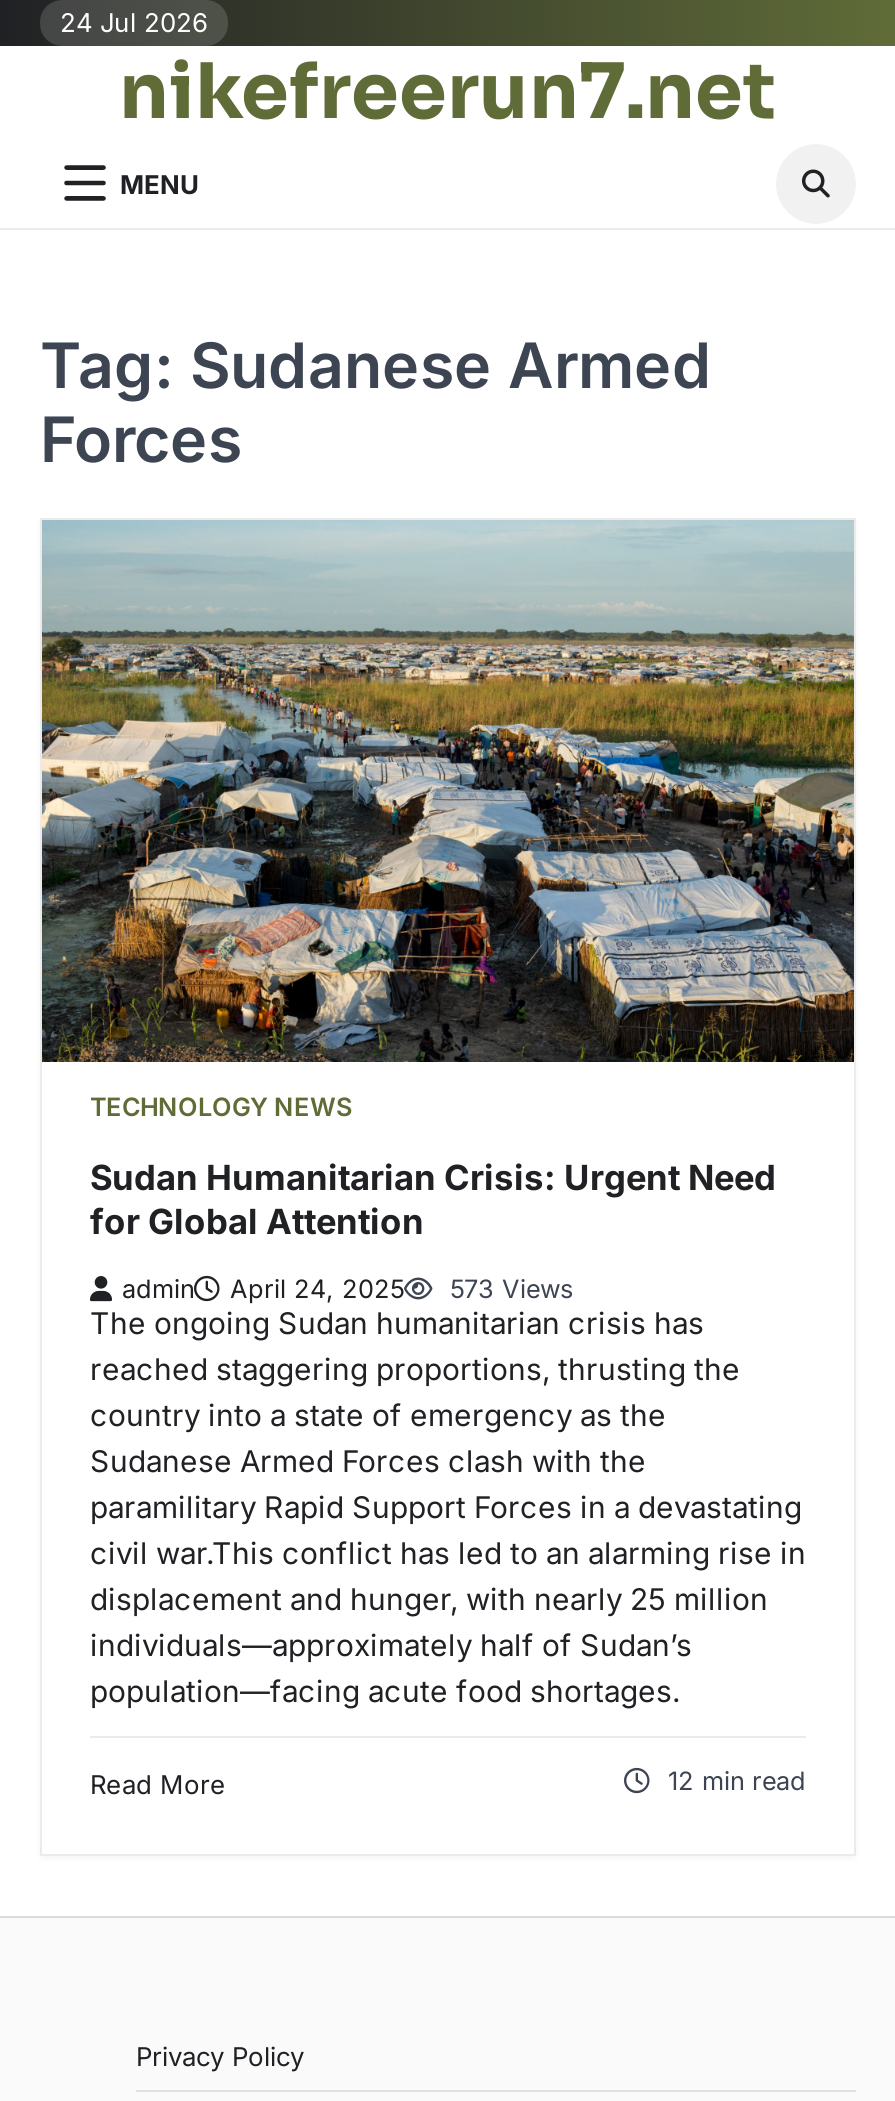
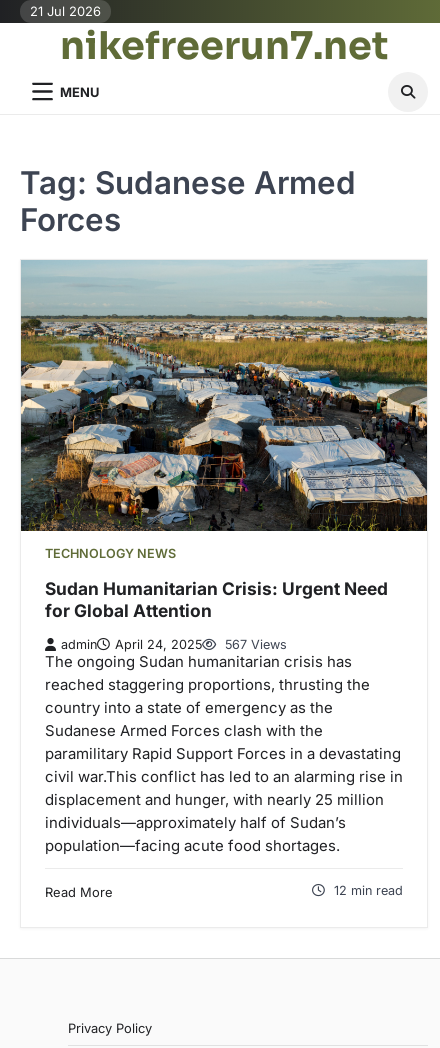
[60,6,208,38] 24 Jul 2026 -> [30,3,101,19] 21 Jul 2026
[122,1275,574,1305] admin April 24, 2025 573 Views -> [61,637,287,652] admin April 24, 2025 567 Views

